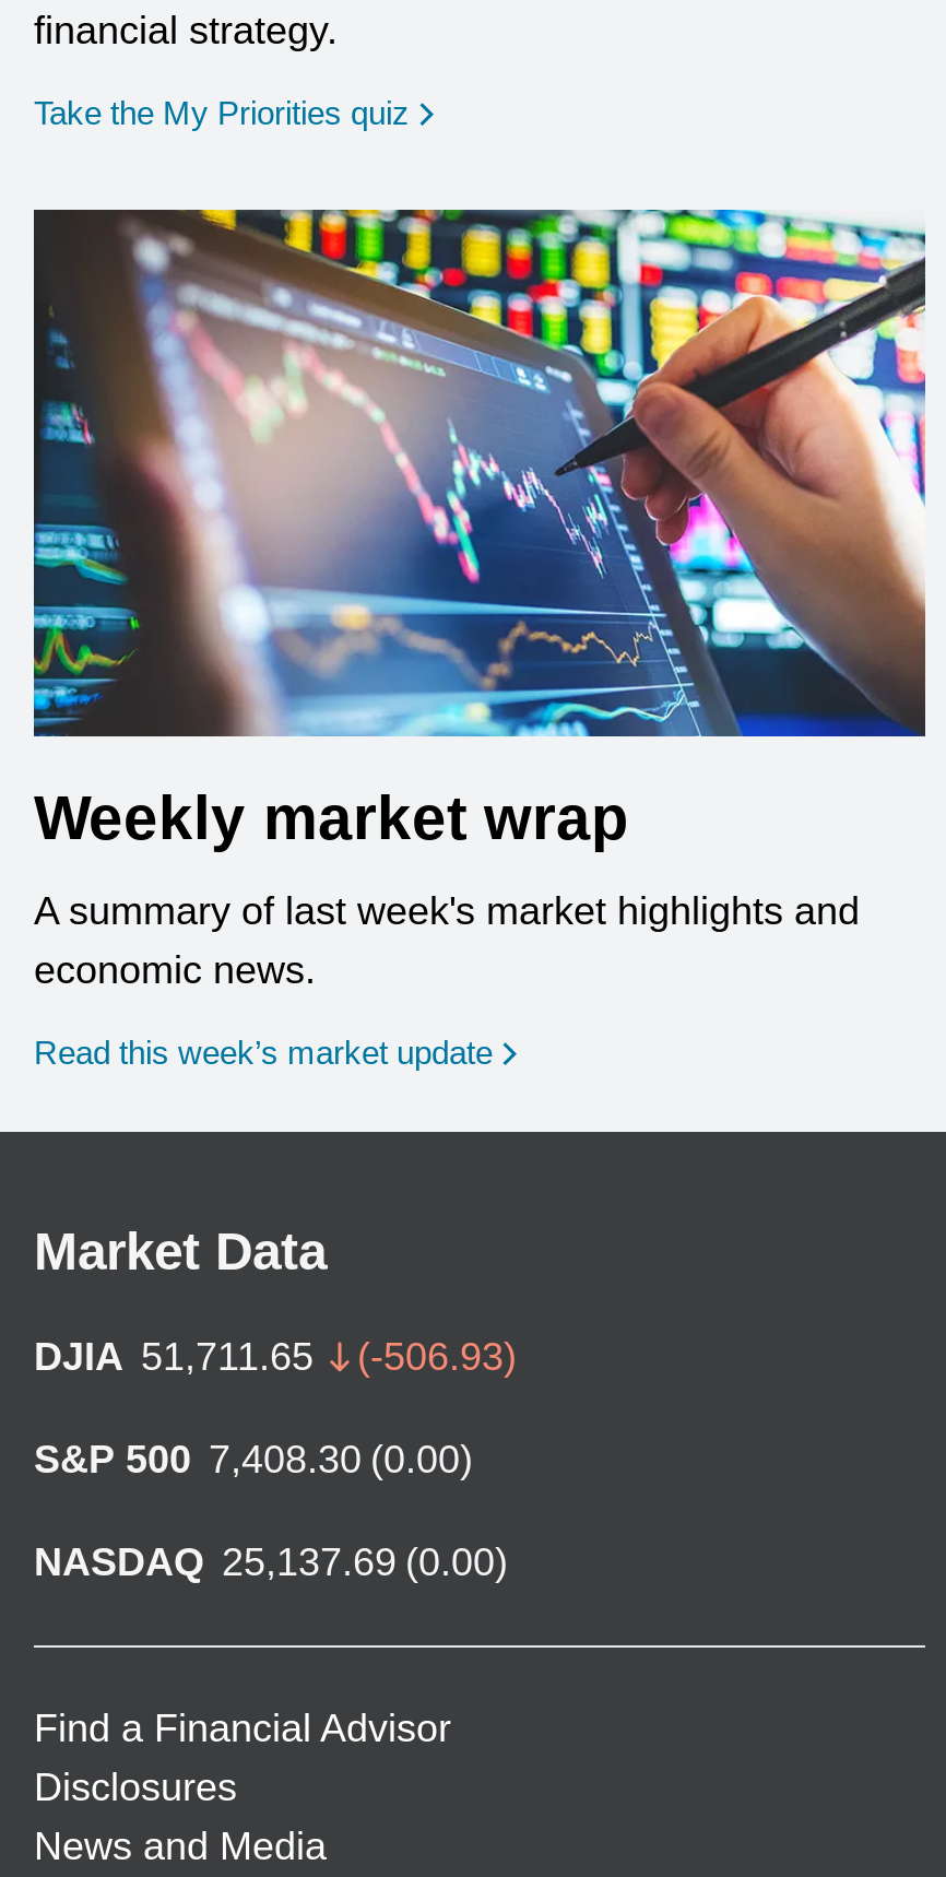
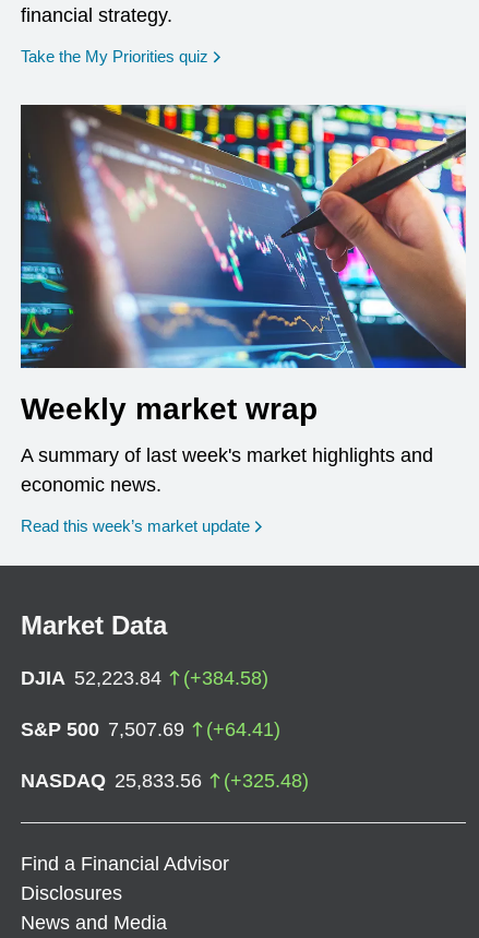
[34,1335,517,1378] DJIA 51,711.65 | (-506.93) -> [21,667,268,689] DJIA 52,223.84 | (+384.58)
[34,1437,473,1481] S&P 500 7,408.30 (0.00) -> [21,718,280,740] S&P 500 7,507.69 | (+64.41)
[34,1540,508,1584] NASDAQ 25,137.69 (0.00) -> [21,770,309,791] NASDAQ 25,833.56 | (+325.48)

